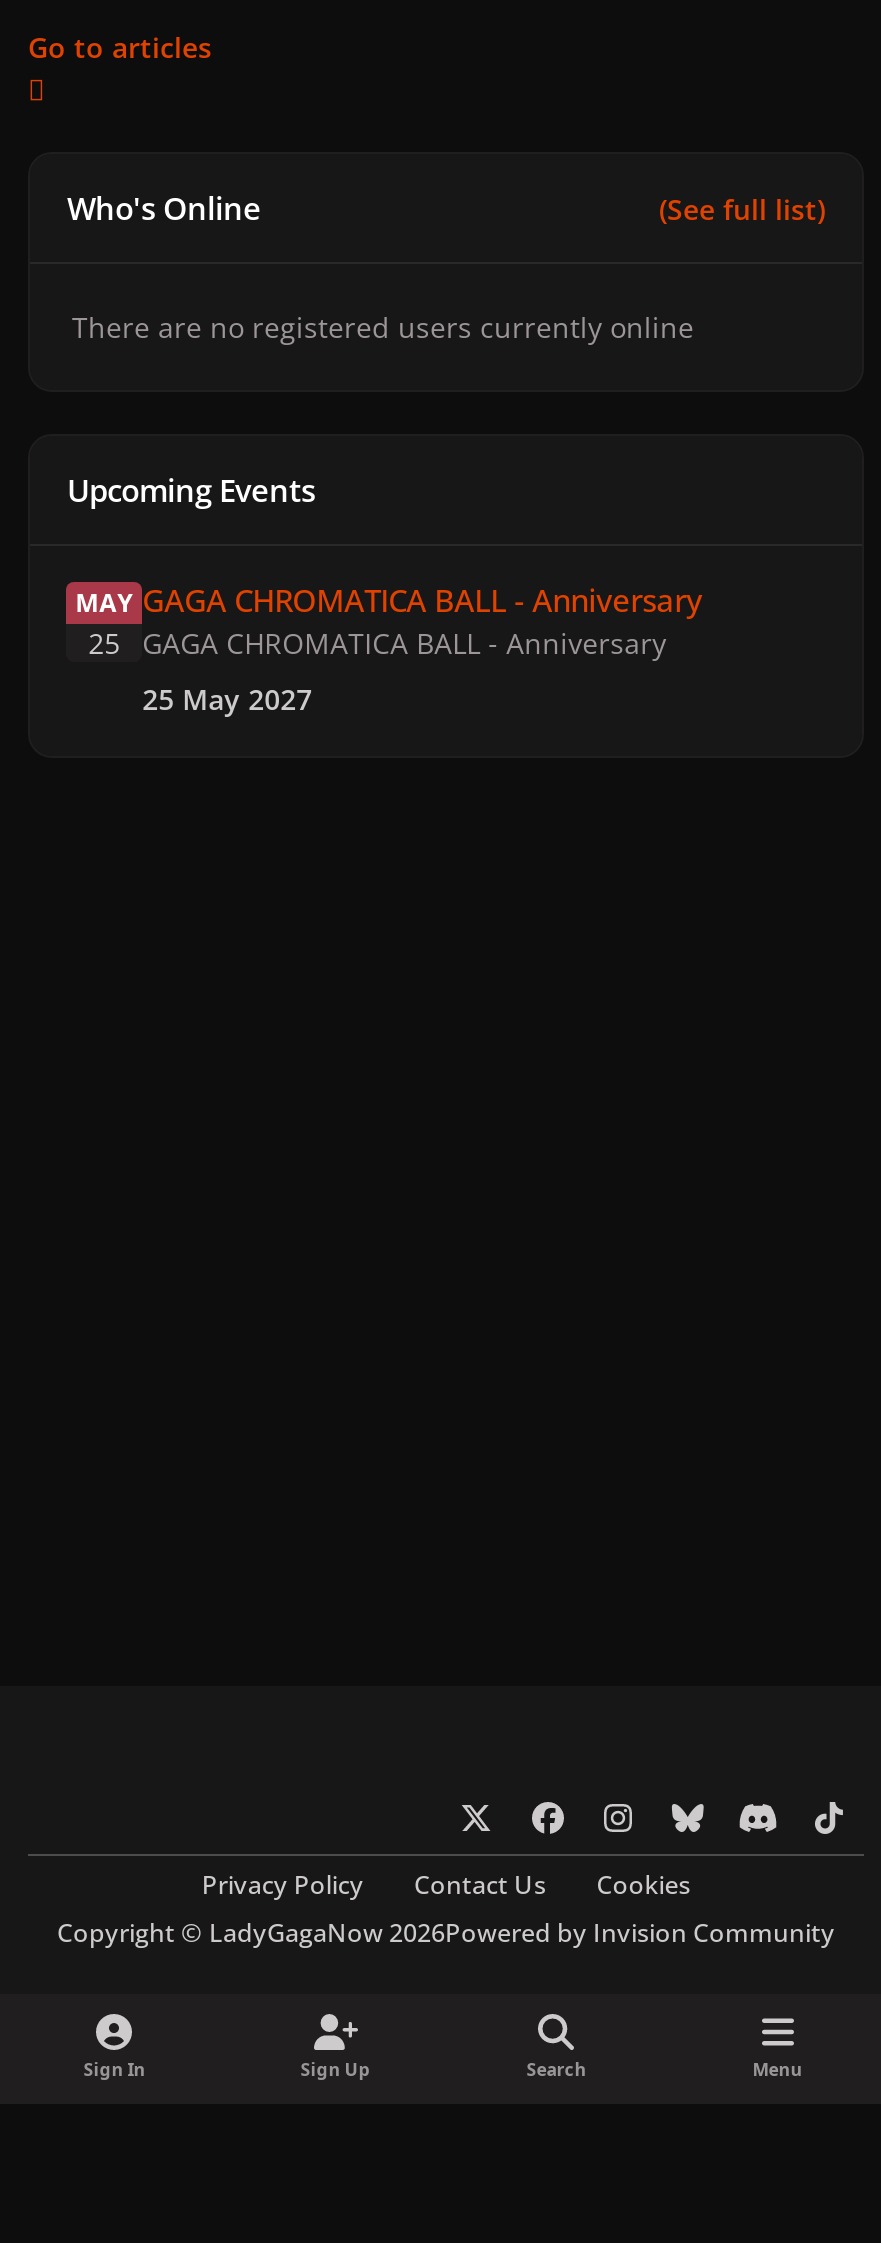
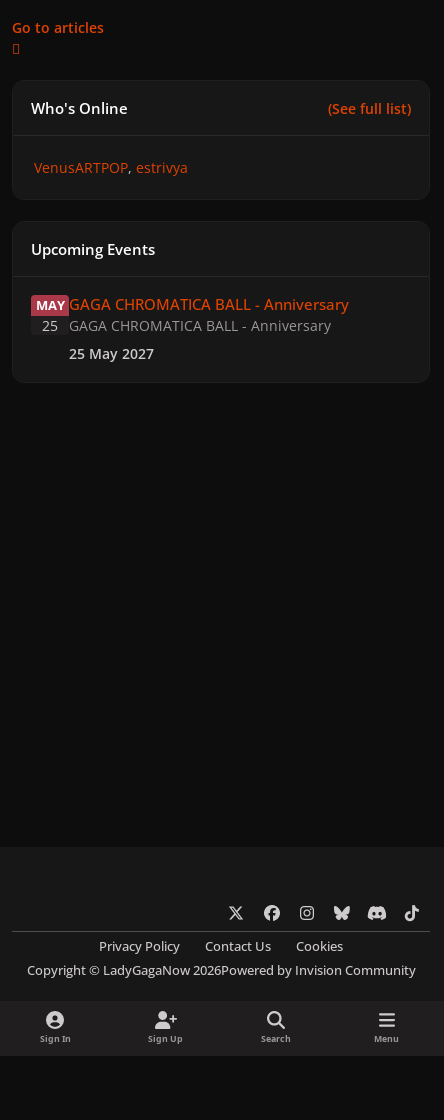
[72,308,694,346] There are no registered users currently online -> [34,158,188,177] VenusARTPOP estrivya

